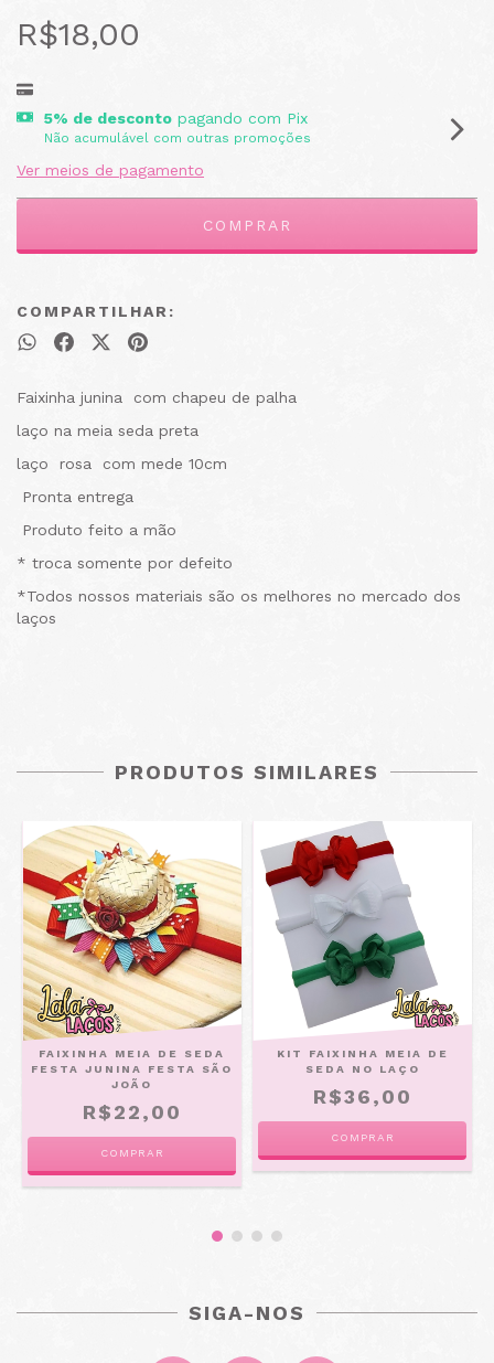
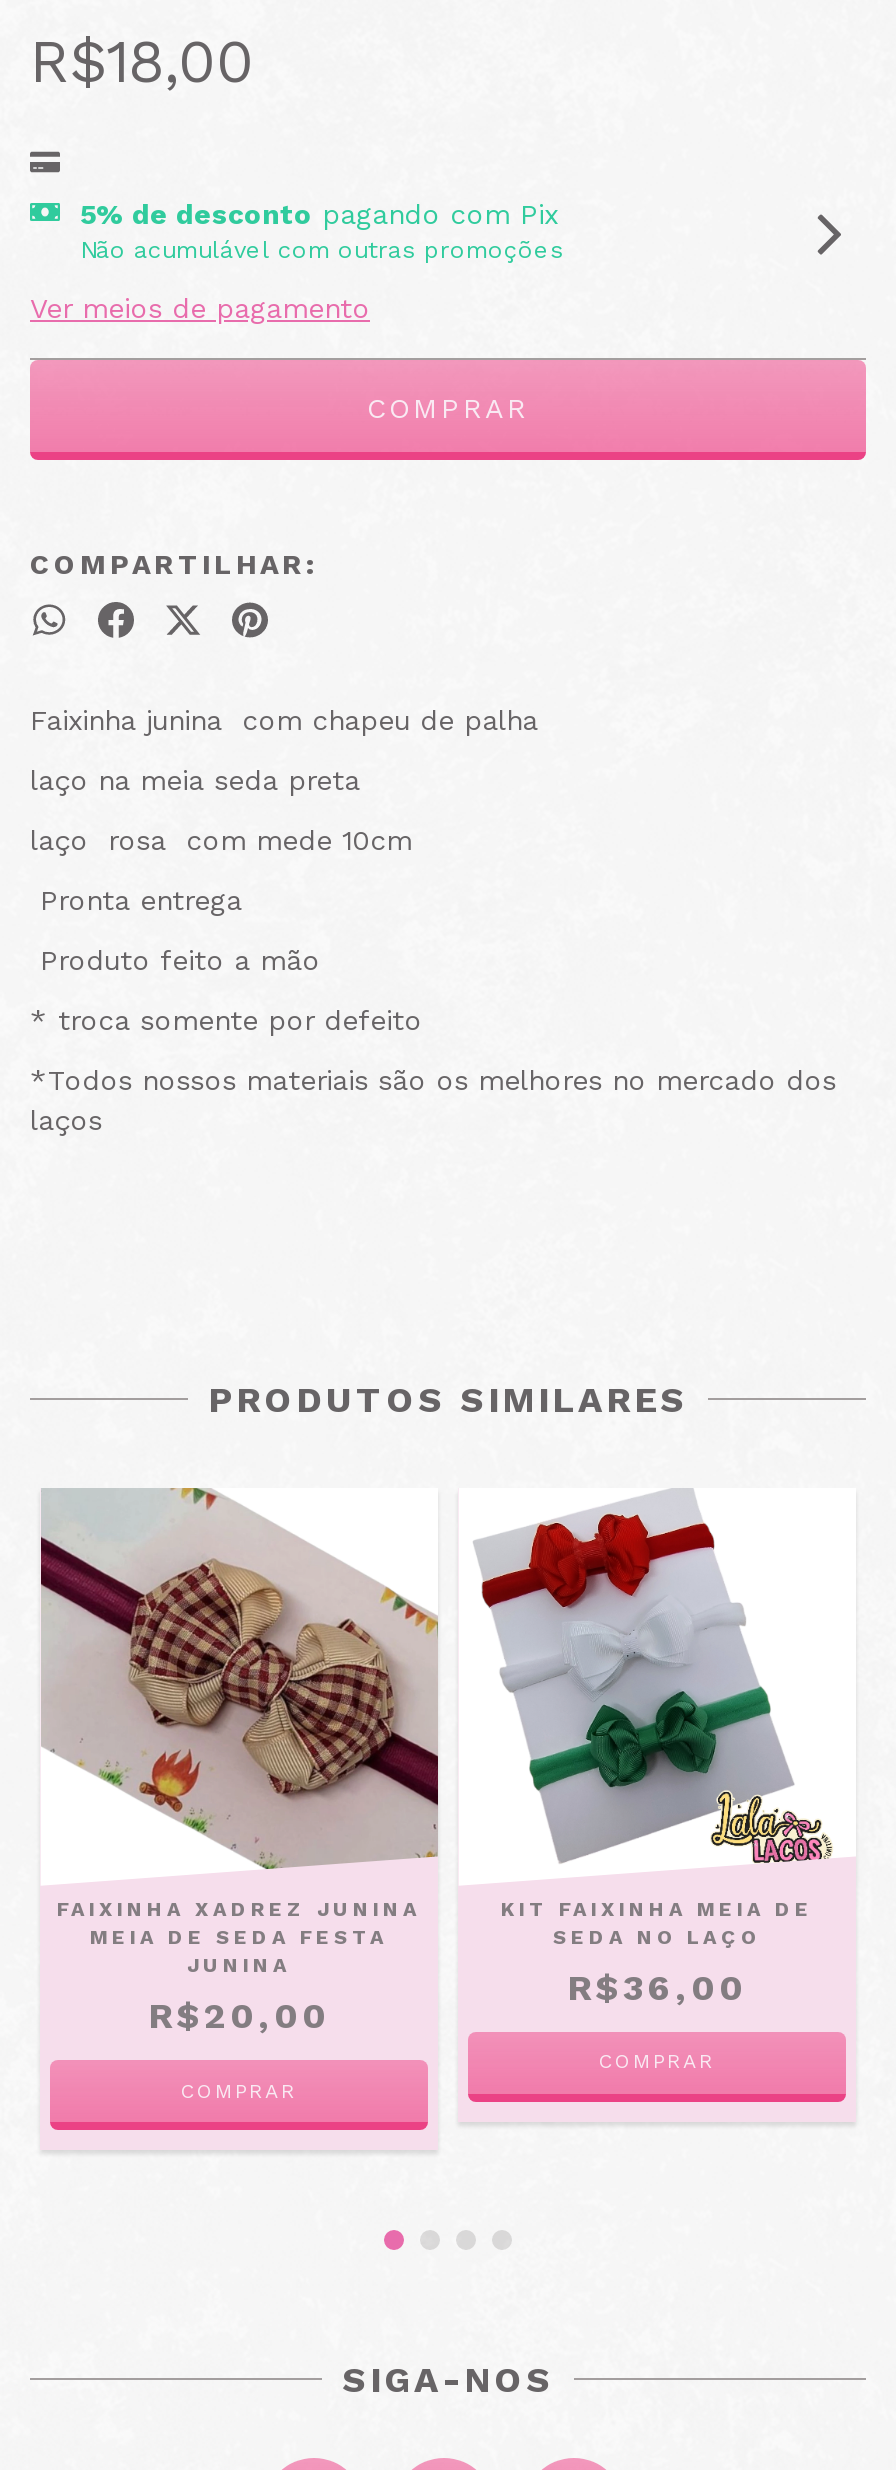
[22,821,243,1159] [image] | FAIXINHA MEIA DE SEDA | FESTA JUNINA FESTA SÃO | JOÃO | R$22,00 | COMPRAR -> [38,1486,440,2036] [image] | FAIXINHA XADREZ JUNINA | MEIA DE SEDA FESTA | JUNINA | R$20,00

